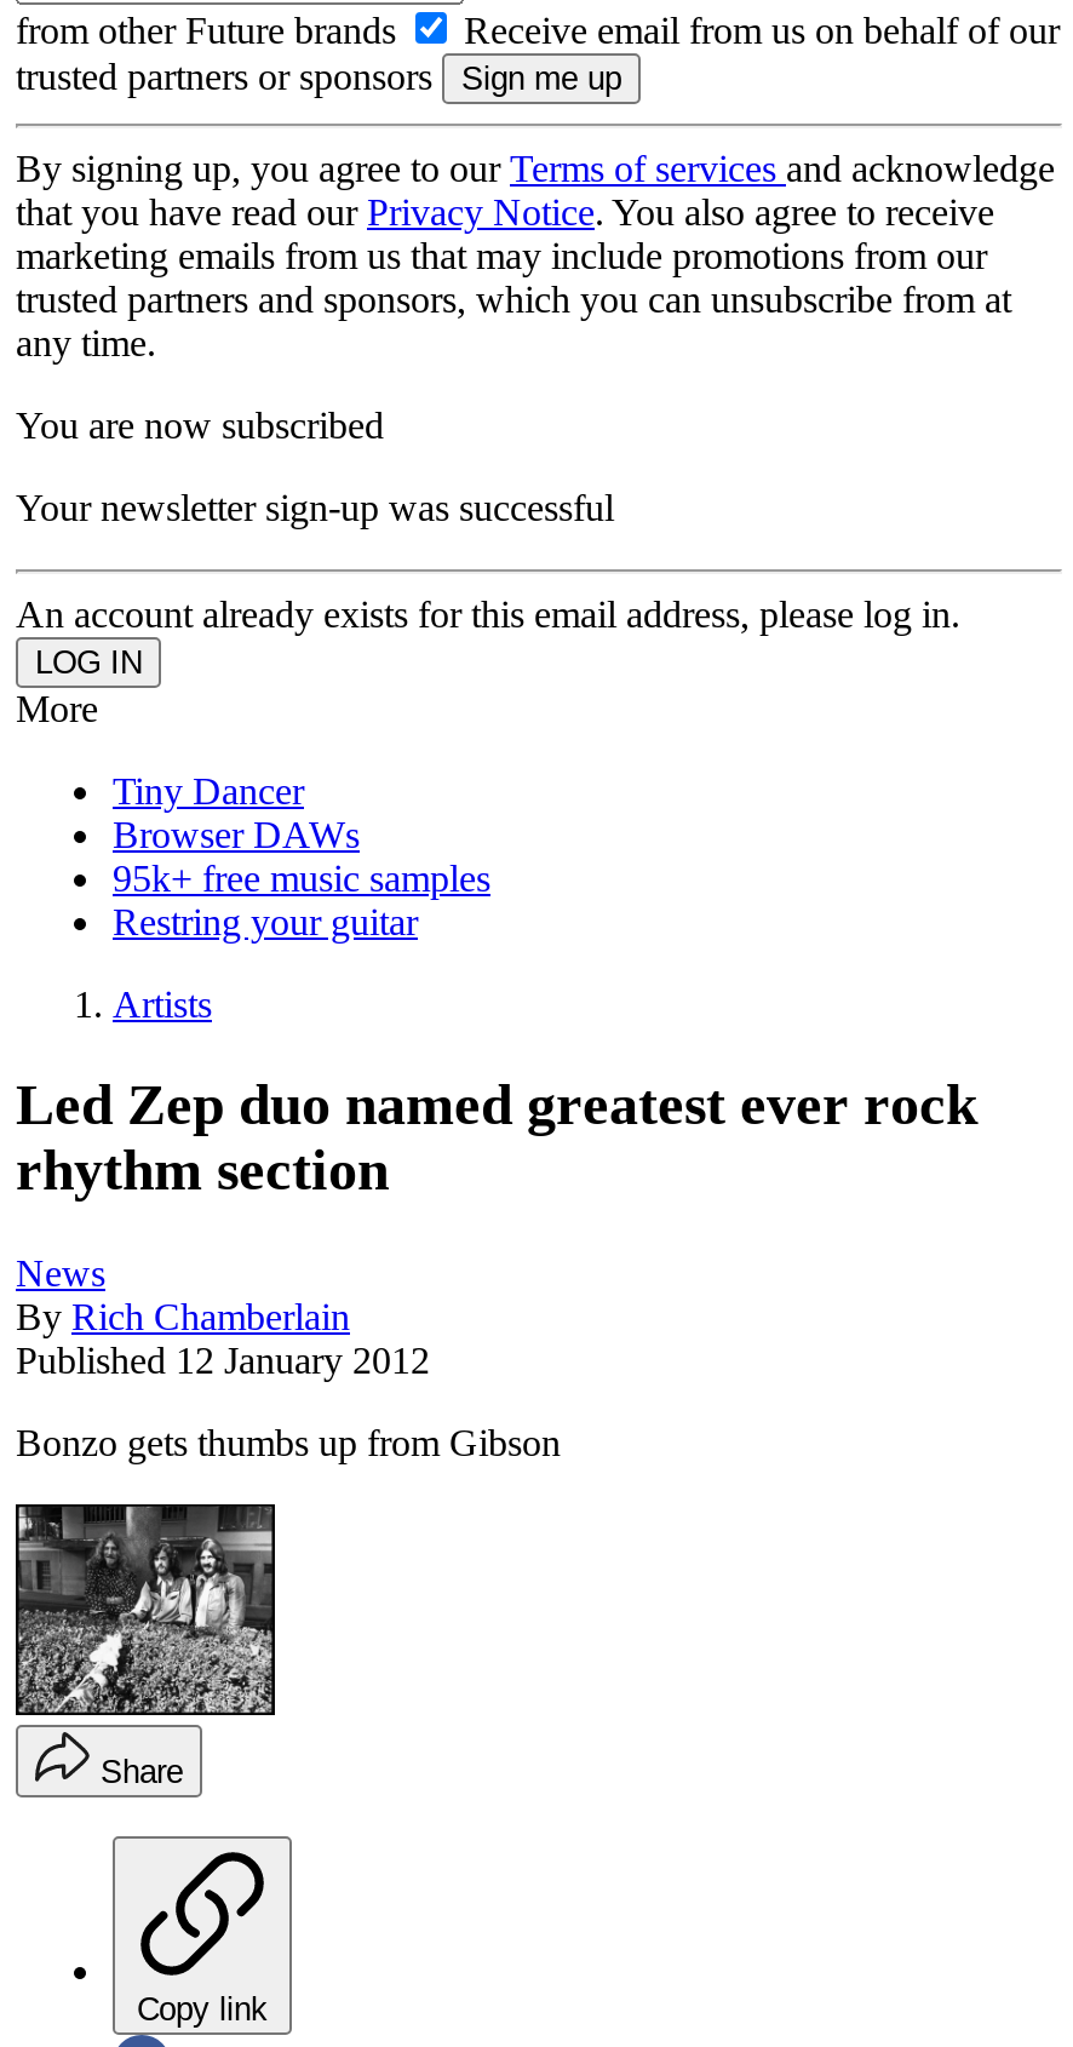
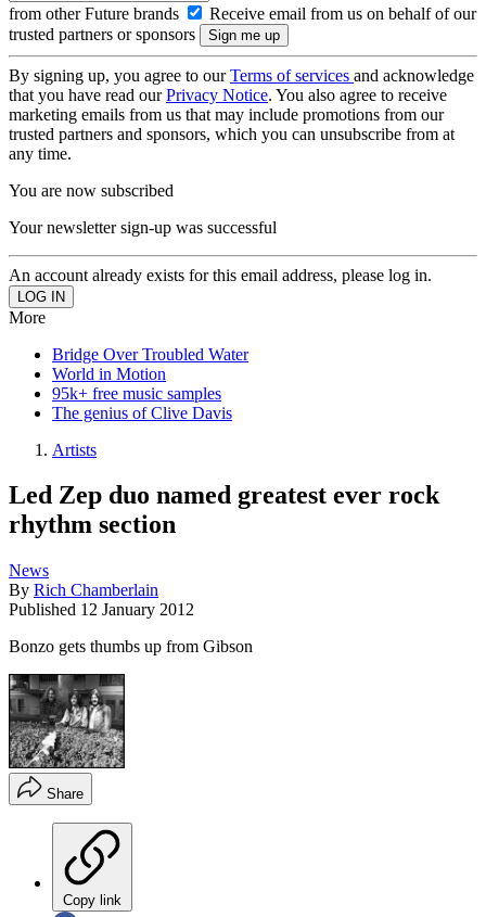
[113,769,360,854] Tiny Dancer | Browser DAWs -> [52,345,248,383] Bridge Over Troubled Water | World in Motion
[113,900,418,941] Restring your guitar -> [52,403,232,422] The genius of Clive Davis

